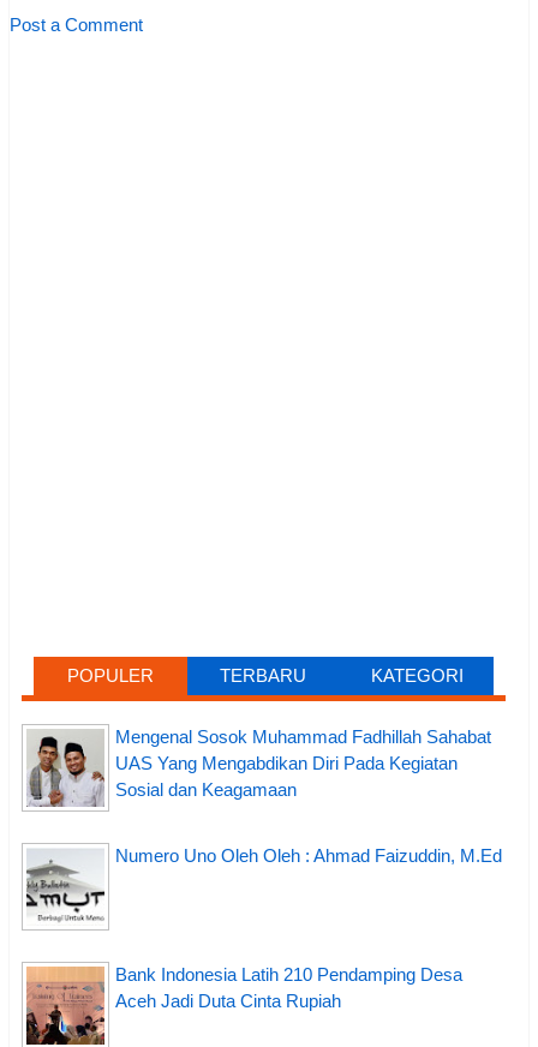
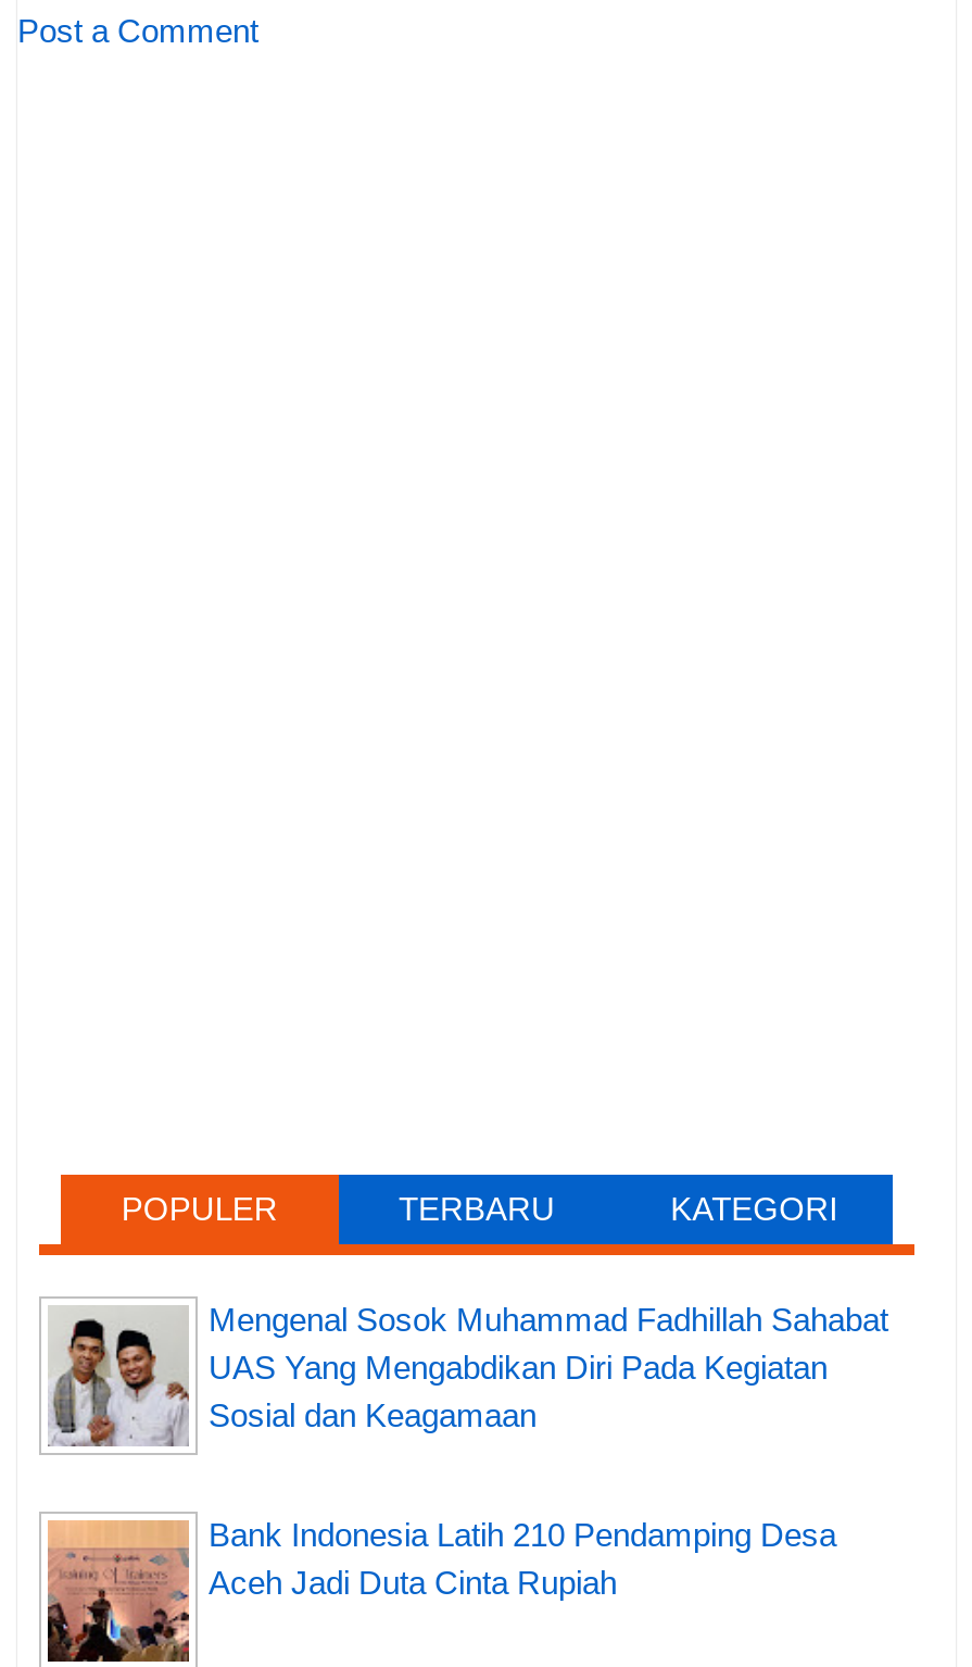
[26,845,502,926] [image] | Numero Uno Oleh Oleh : Ahmad Faizuddin, M.Ed -> none

